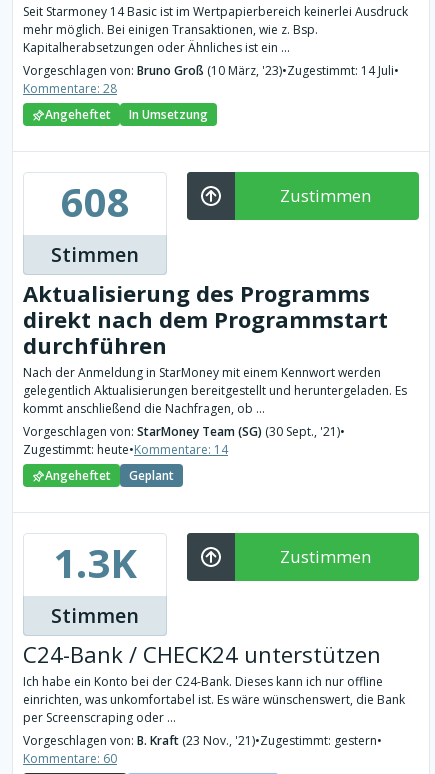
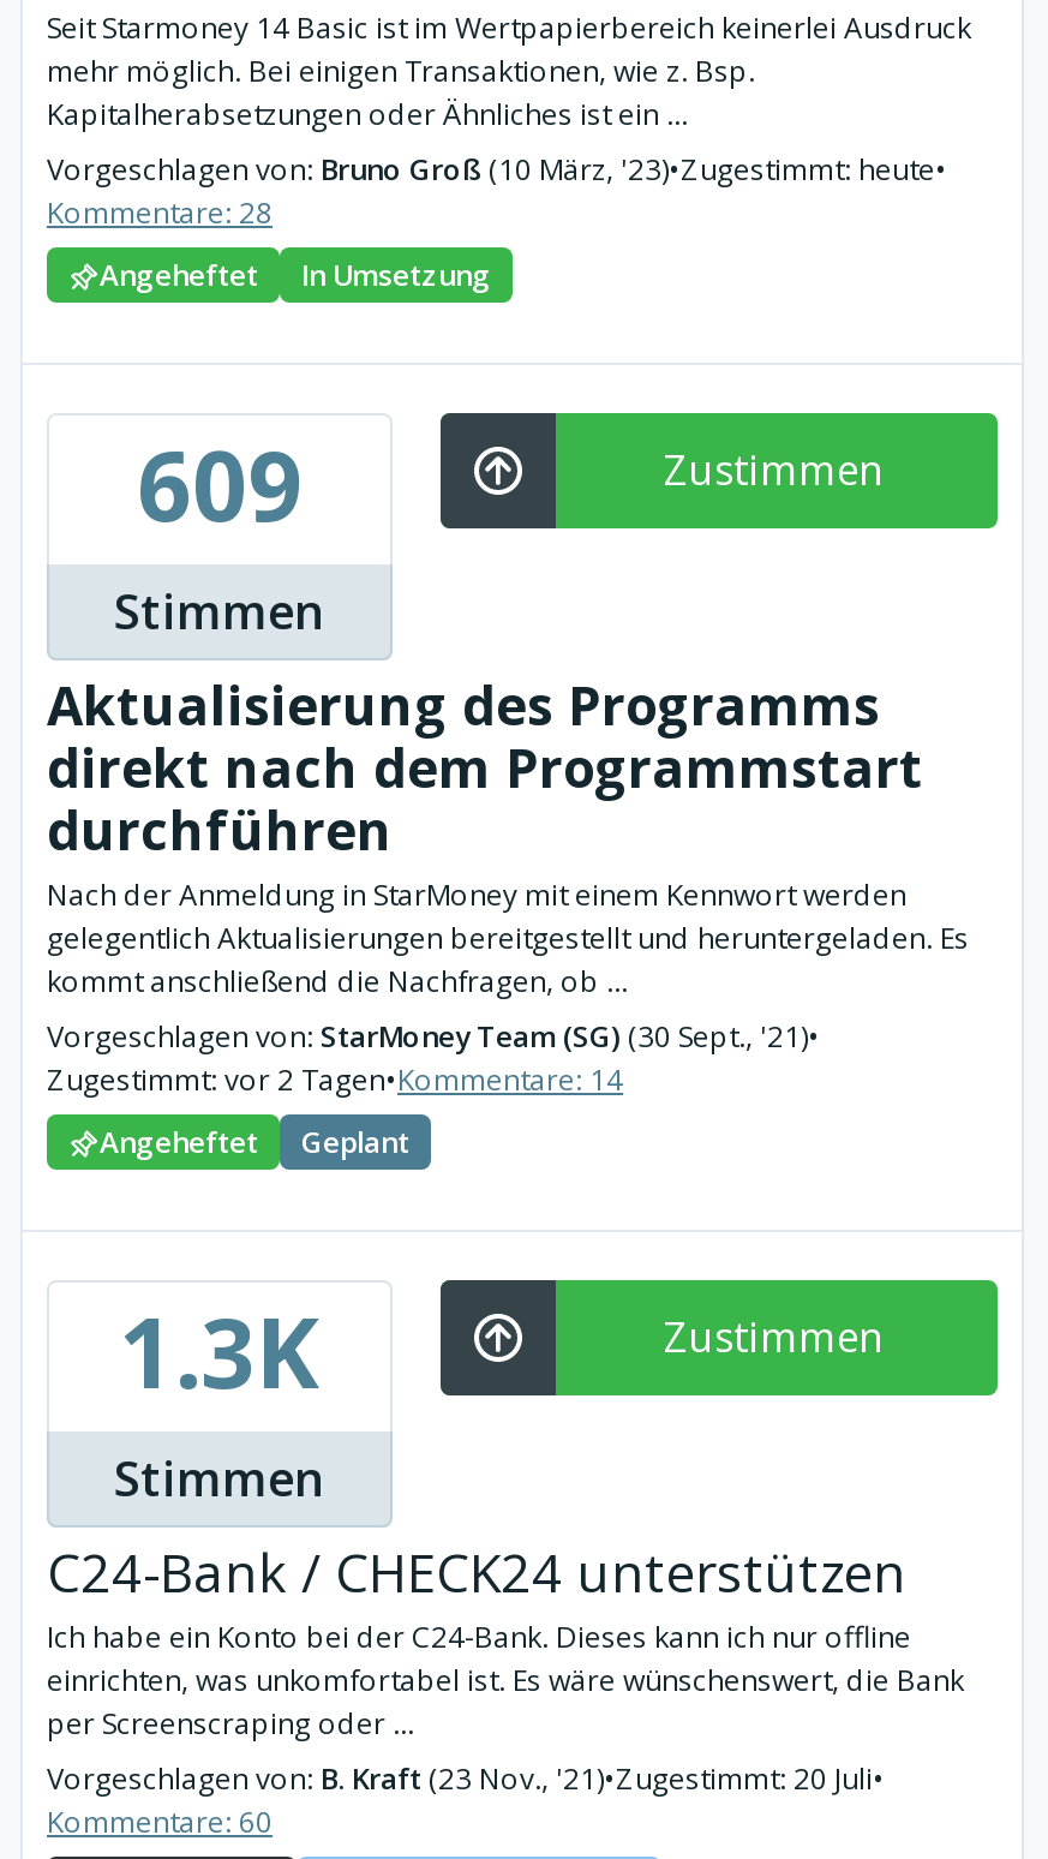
[23,62,399,79] Vorgeschlagen von: Bruno Groß (10 März, '23)•Zugestimmt: 14 Juli• -> [47,149,947,190] Vorgeschlagen von: Bruno Groß (10 März, '23)•Zugestimmt: heute•
[60,174,129,229] 608 -> [137,418,303,550] 609
[23,441,228,458] Zugestimmt: heute•Kommentare: 14 -> [47,1059,623,1100] Zugestimmt: vor 2 Tagen•Kommentare: 14
[23,732,382,749] Vorgeschlagen von: B. Kraft (23 Nov., '21) •Zugestimmt: gestern• -> [47,1758,885,1799] Vorgeschlagen von: B. Kraft (23 Nov., '21) •Zugestimmt: 20 Juli•

